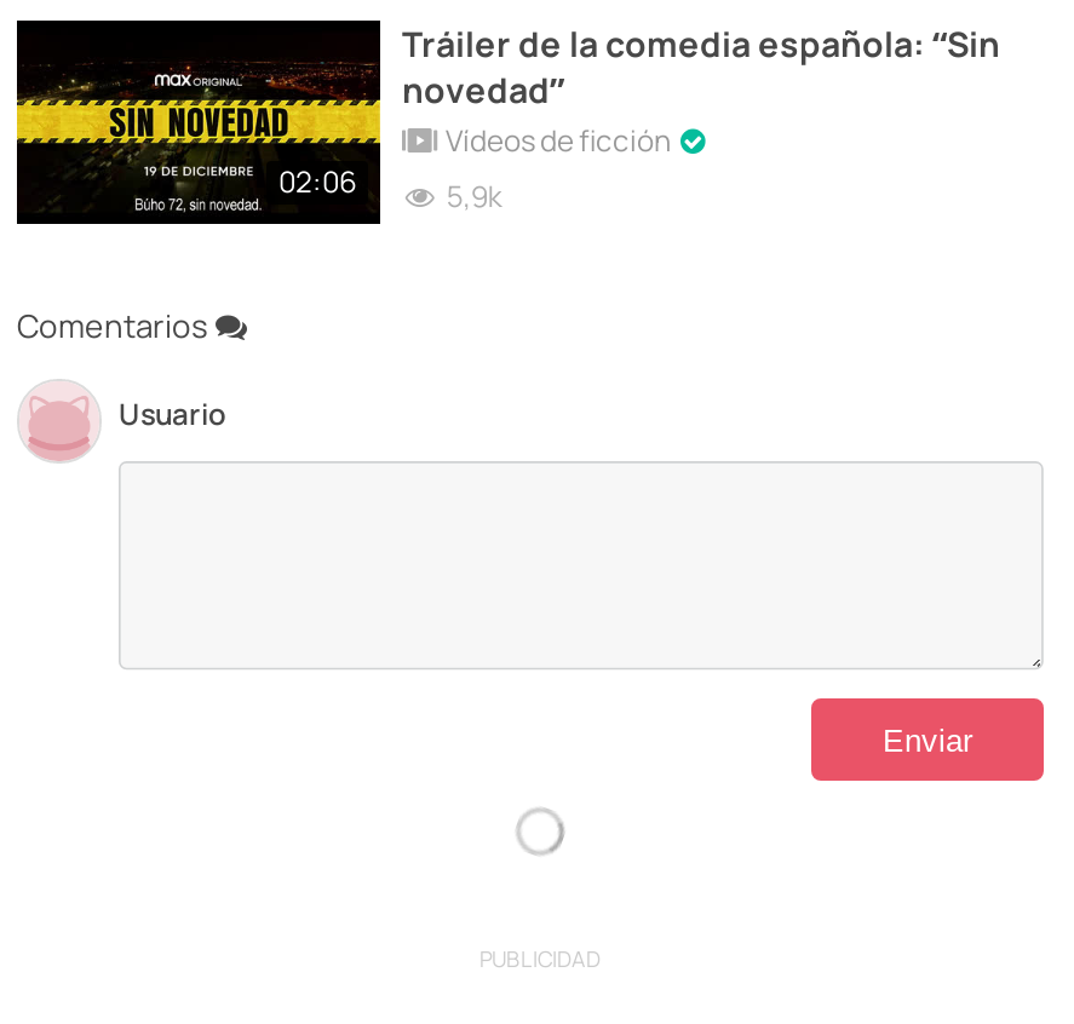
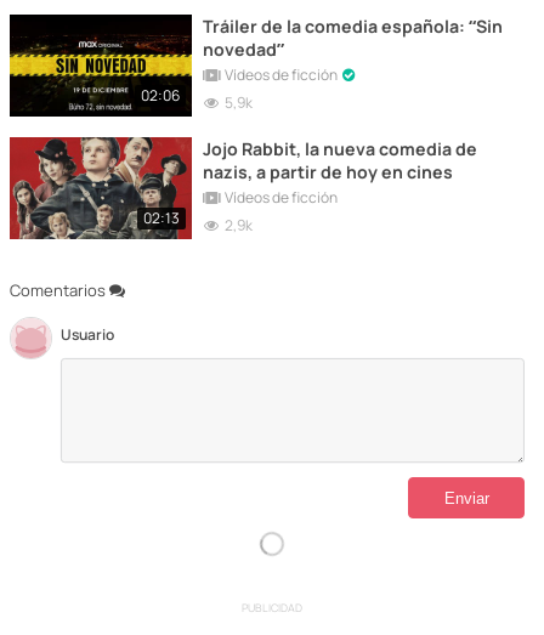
none -> [8,136,193,240] [image] | 02:13
none -> [203,137,477,236] Jojo Rabbit, la nueva comedia de | nazis, a partir de hoy en cines | Vídeos de ficción | 2,9k

